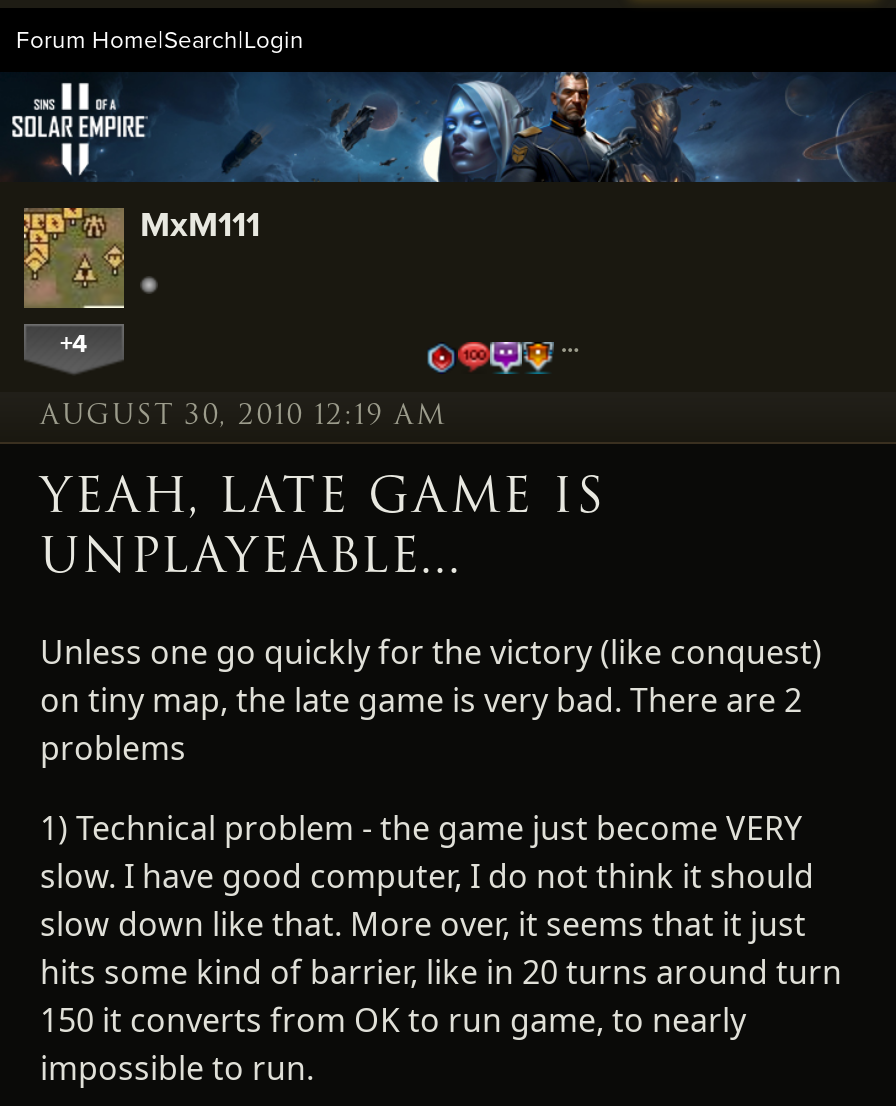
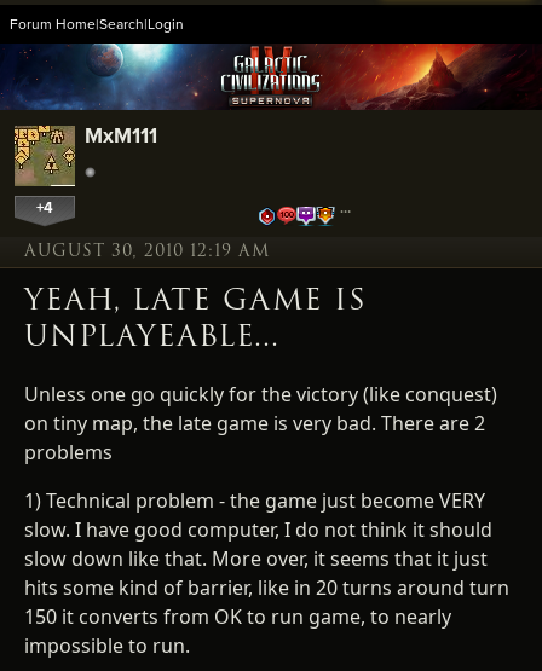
[6,70,890,184] [image] -> [4,42,538,110] [image]

